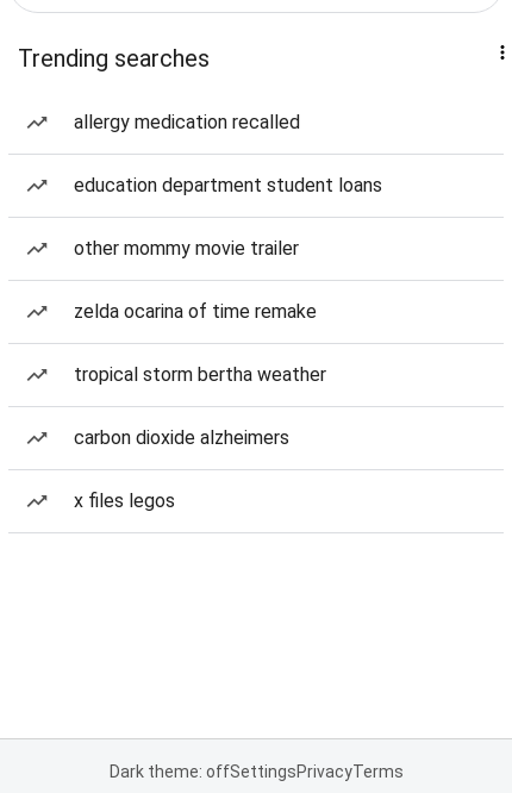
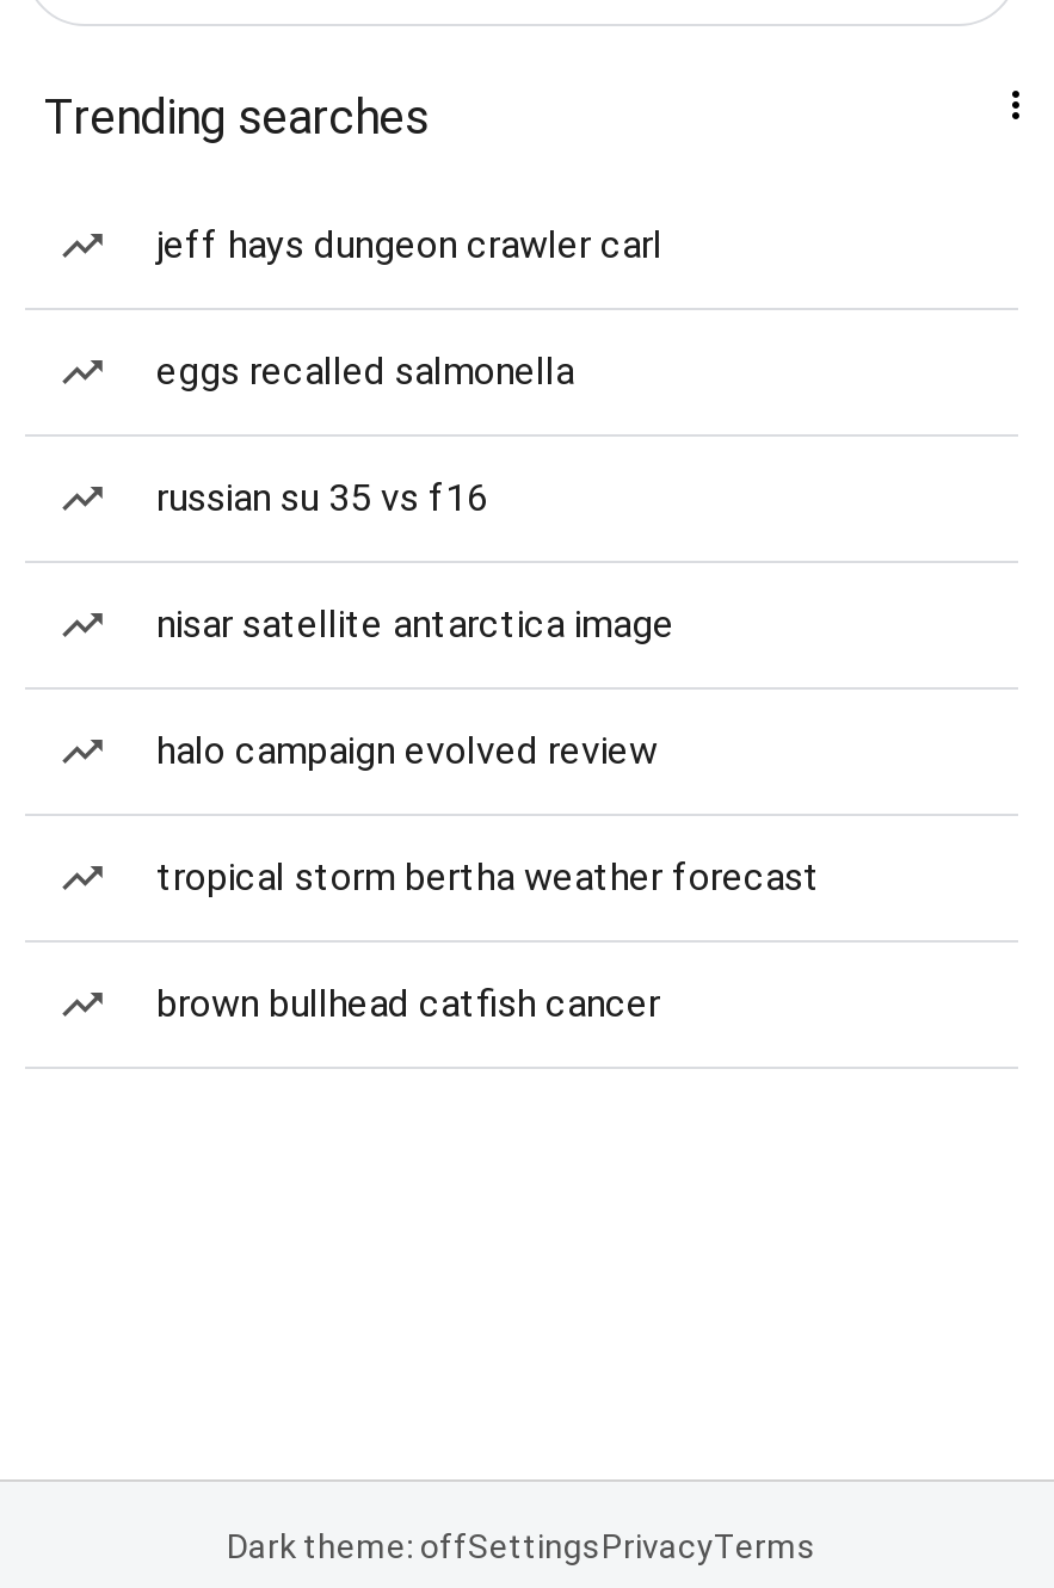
[74,111,300,133] allergy medication recalled -> [156,222,662,267] jeff hays dungeon crawler carl
[74,174,382,196] education department student loans -> [156,348,574,394] eggs recalled salmonella
[74,237,299,260] other mommy movie trailer -> [156,475,488,520] russian su 35 vs f16
[74,300,317,323] zelda ocarina of time remake -> [156,601,674,647] nisar satellite antarctica image
[74,363,326,386] tropical storm bertha weather -> [156,728,658,773] halo campaign evolved review
[74,426,289,449] carbon dioxide alzheimers -> [156,854,820,900] tropical storm bertha weather forecast
[74,489,175,512] x files legos -> [156,981,660,1026] brown bullhead catfish cancer

